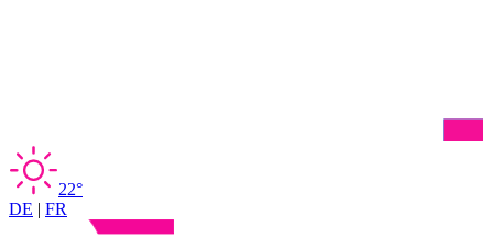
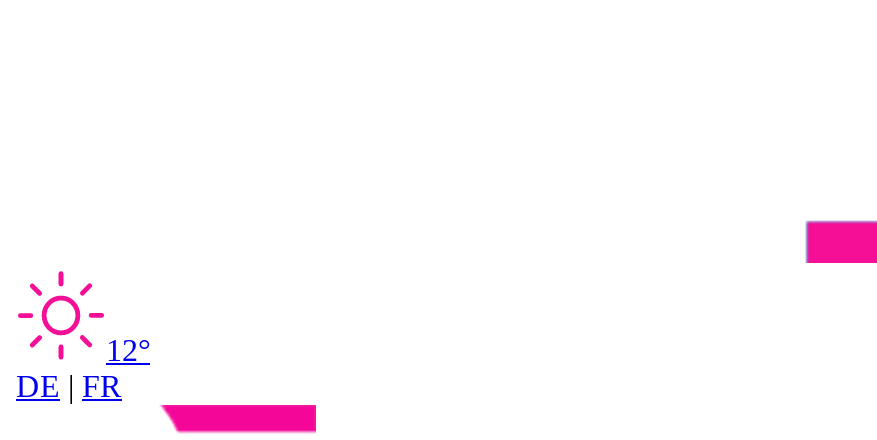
[58,180,83,199] 22° -> [106,333,150,367] 12°

